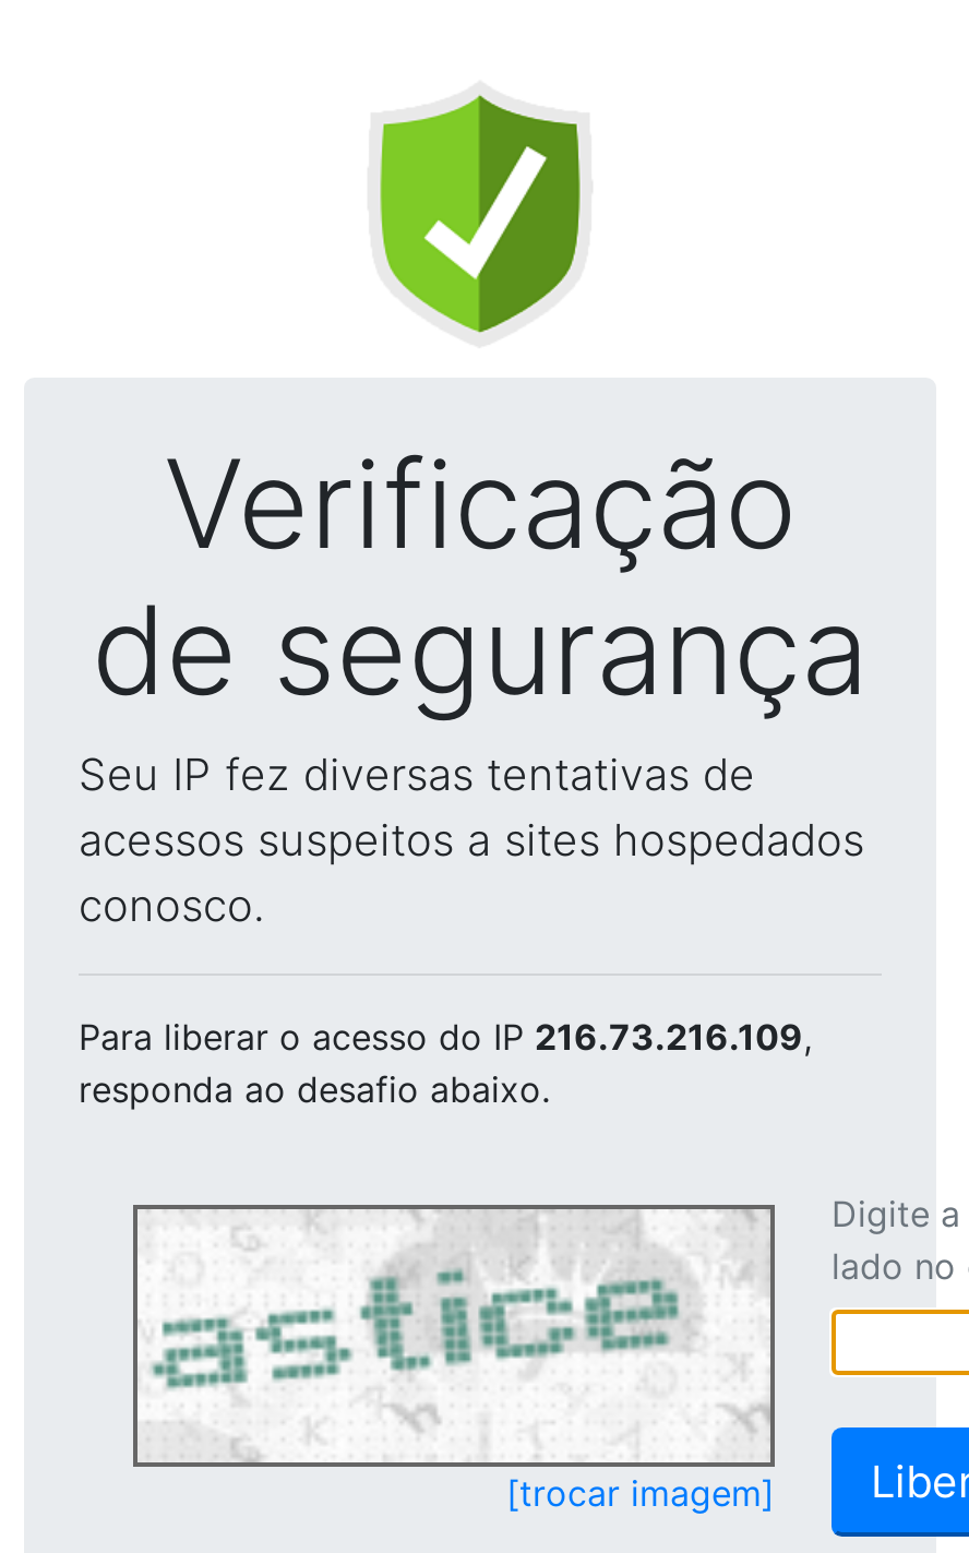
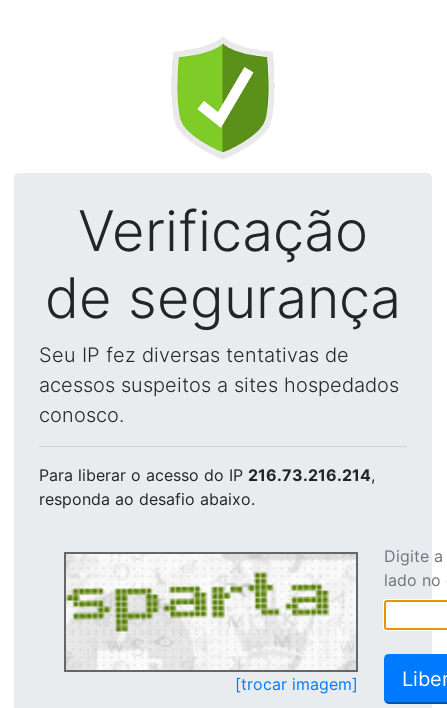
[79,1015,812,1059] Para liberar o acesso do IP 216.73.216.109, -> [39,465,375,485] Para liberar o acesso do IP 216.73.216.214,
[137,1214,711,1417] [image] -> [65,555,330,649] [image]

